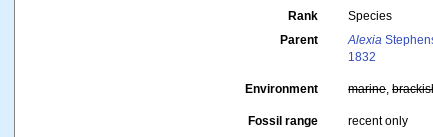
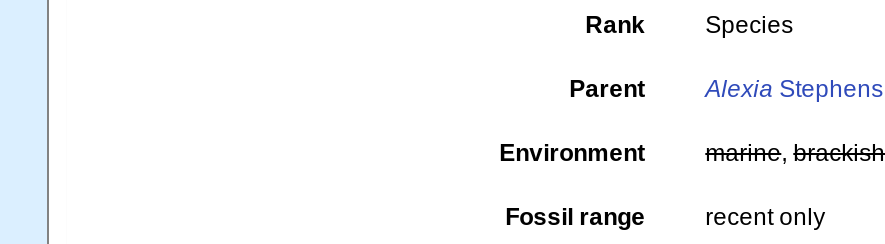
[348,50,376,64] 1832 -> none

